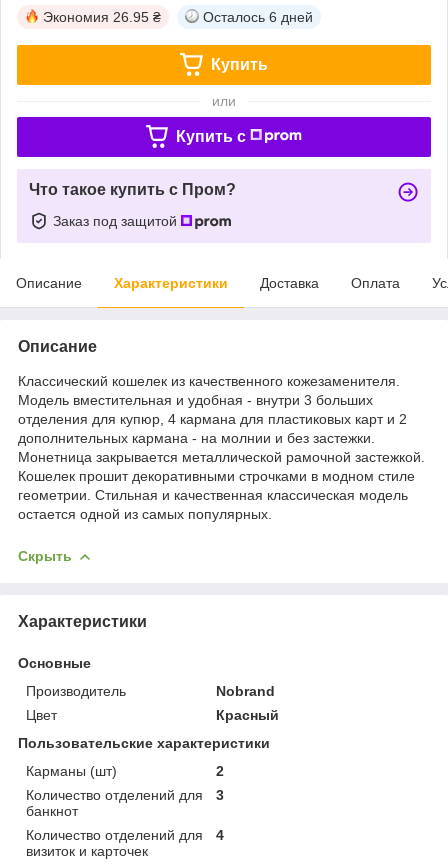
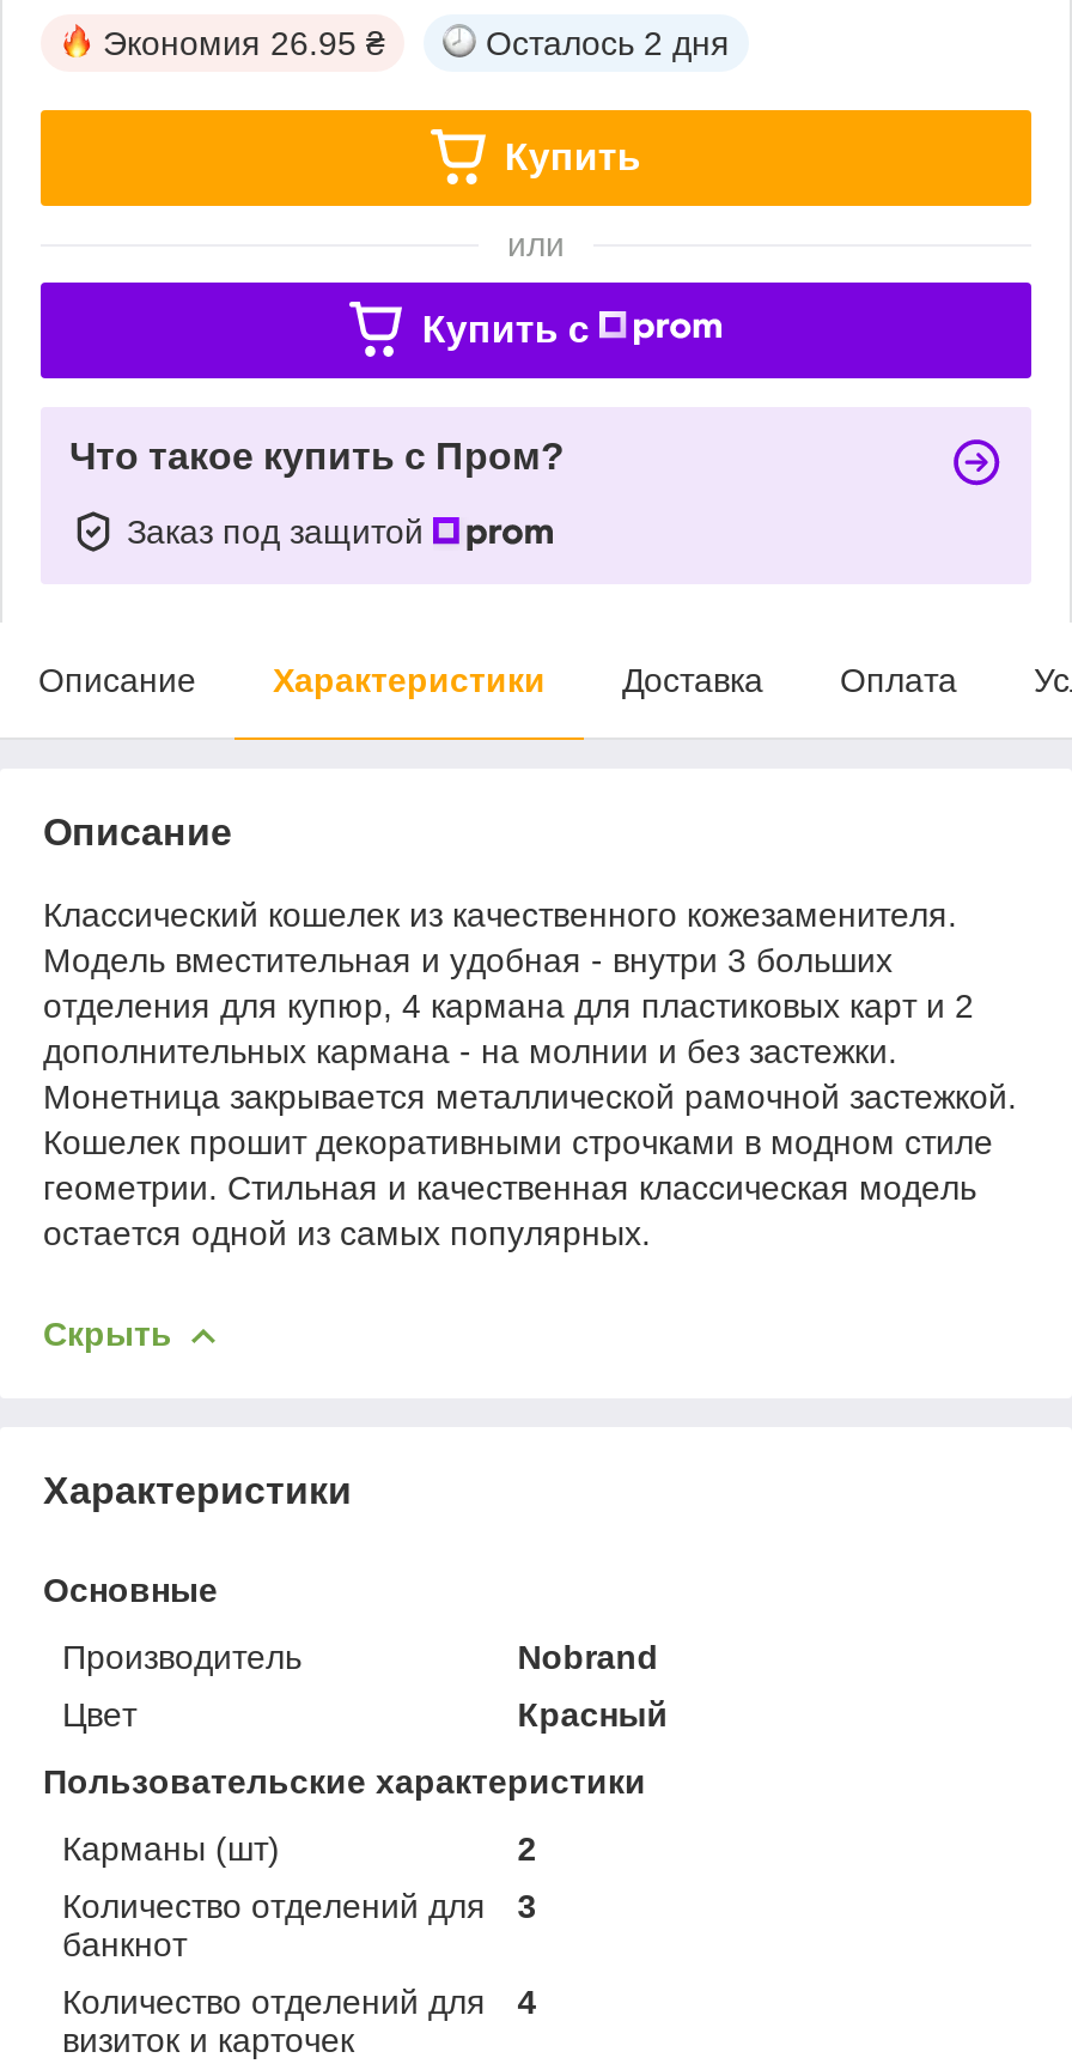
[203,9,313,25] Осталось 6 дней -> [486,23,730,62] Осталось 2 дня

